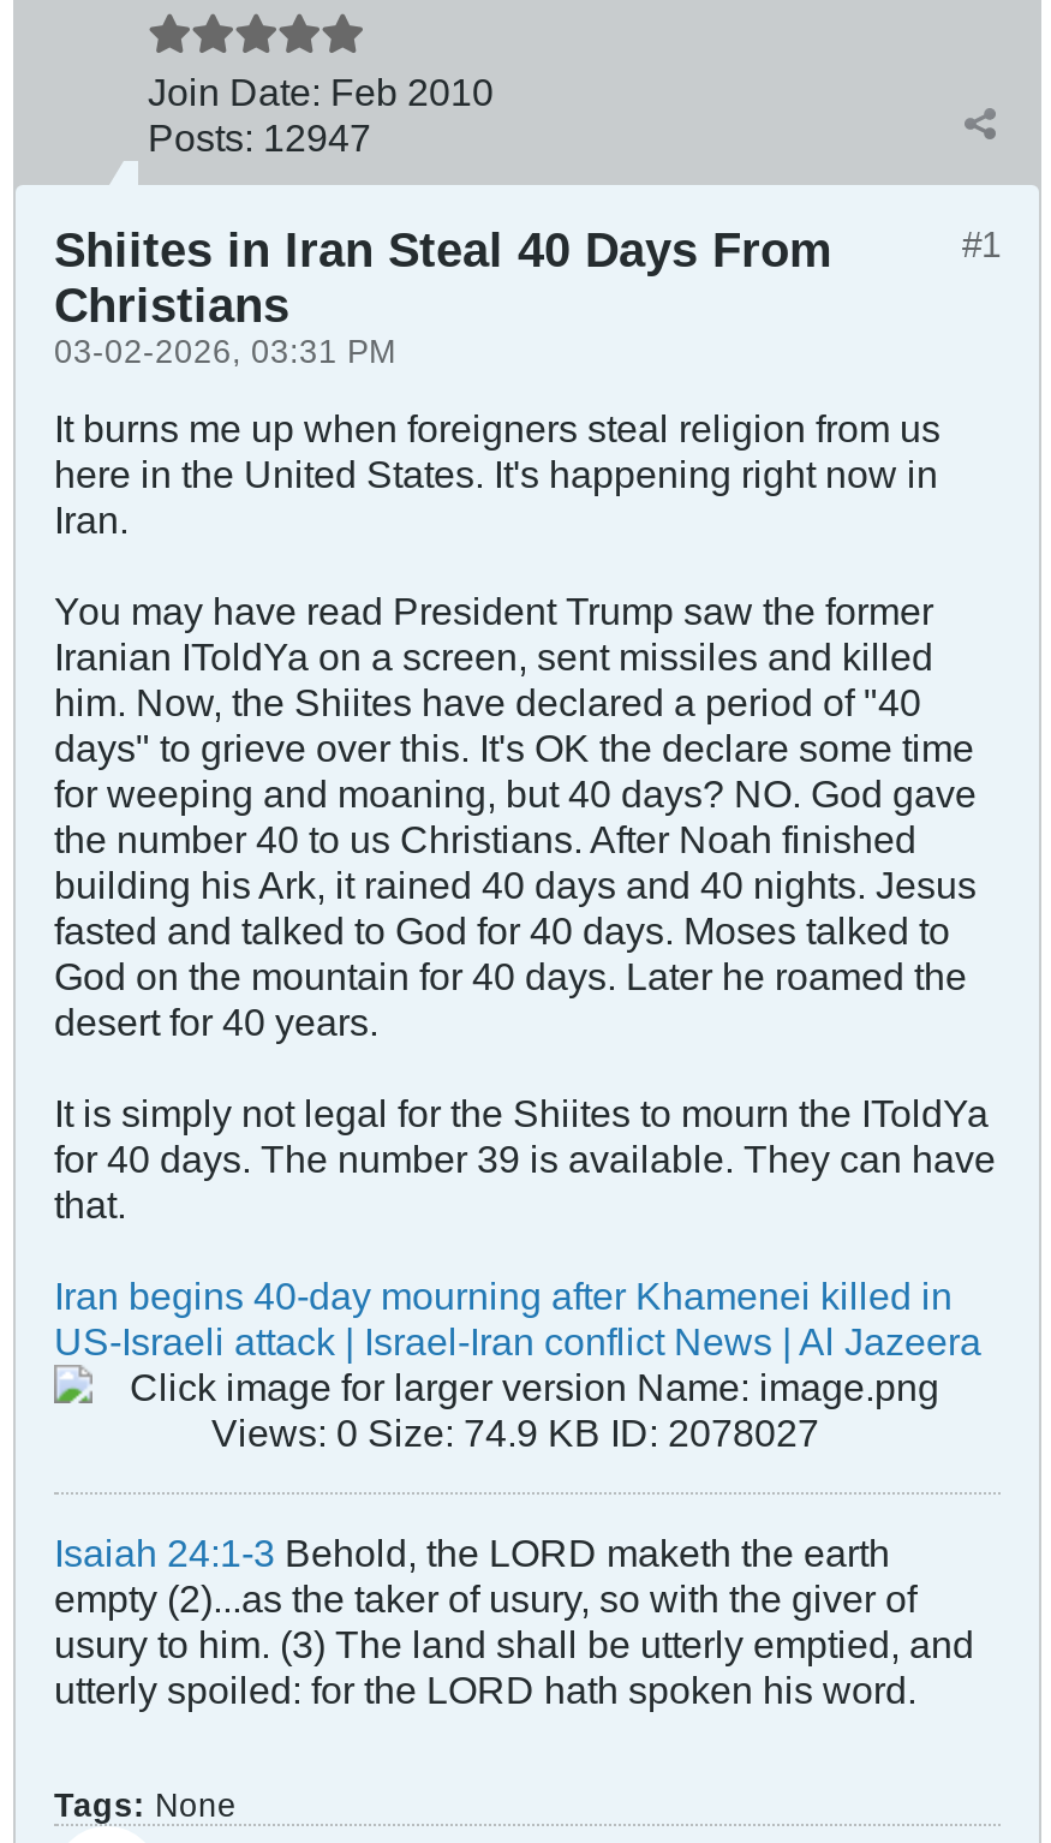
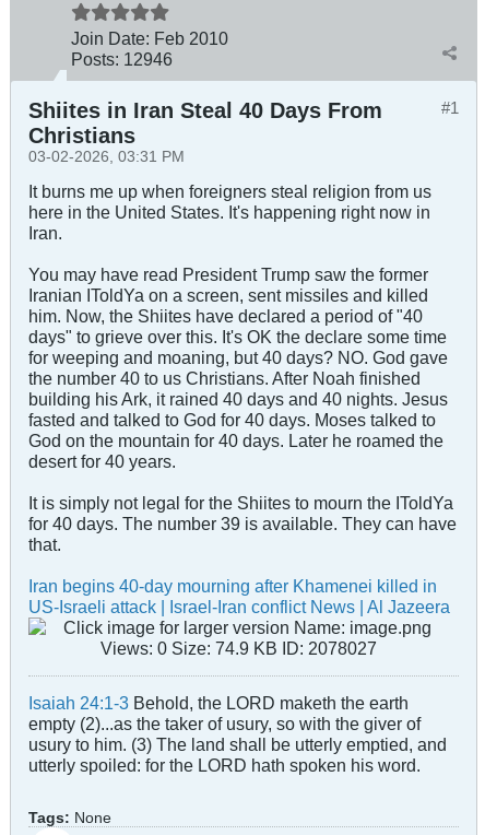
[148,114,371,157] Posts: 12947 -> [71,49,173,68] Posts: 12946

